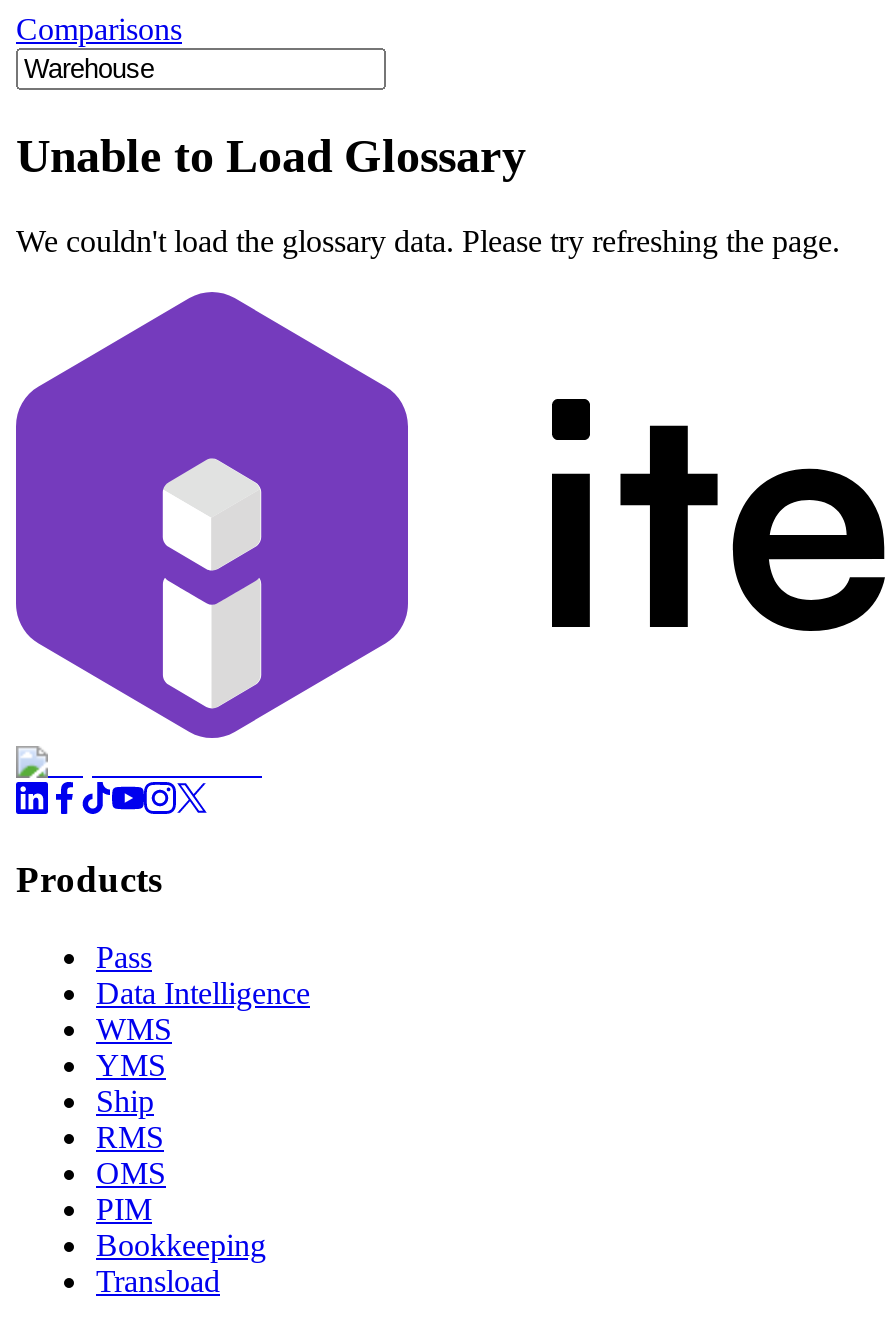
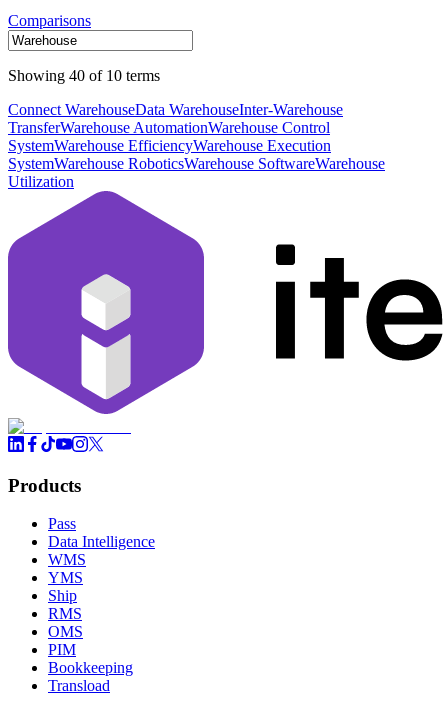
[16,130,526,182] Unable to Load Glossary -> [8,67,160,84] Showing 40 of 10 terms
[16,223,840,257] We couldn't load the glossary data. Please try refreshing the page. -> [8,101,385,190] Connect WarehouseData WarehouseInter-Warehouse | TransferWarehouse AutomationWarehouse Control | SystemWarehouse EfficiencyWarehouse Execution | SystemWarehouse RoboticsWarehouse SoftwareWarehouse | Utilization

